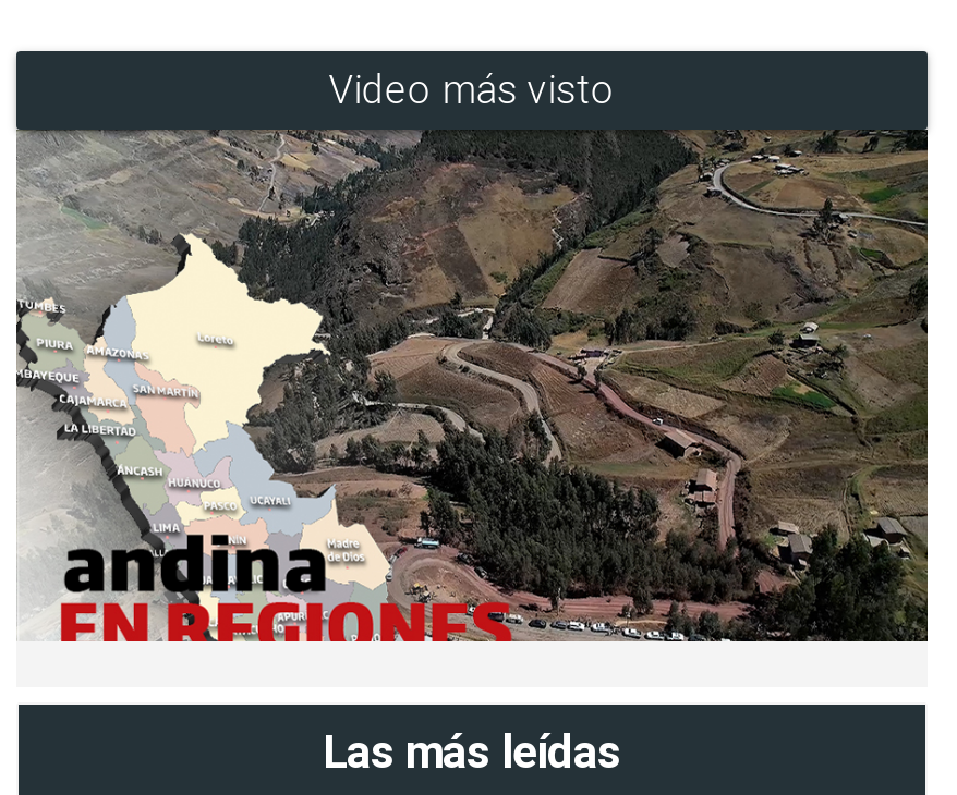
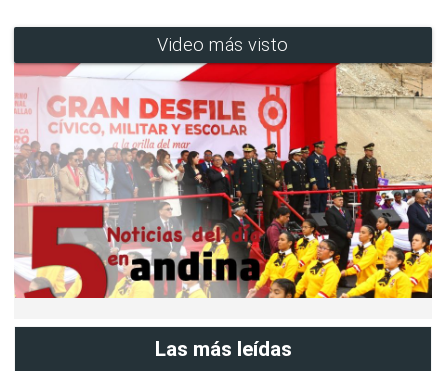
[14,130,930,644] [image] -> [14,62,433,299] [image]

